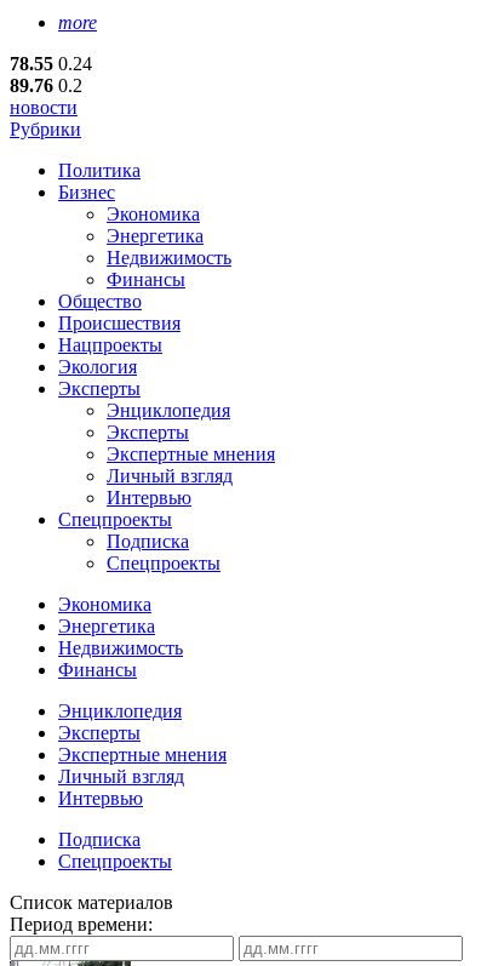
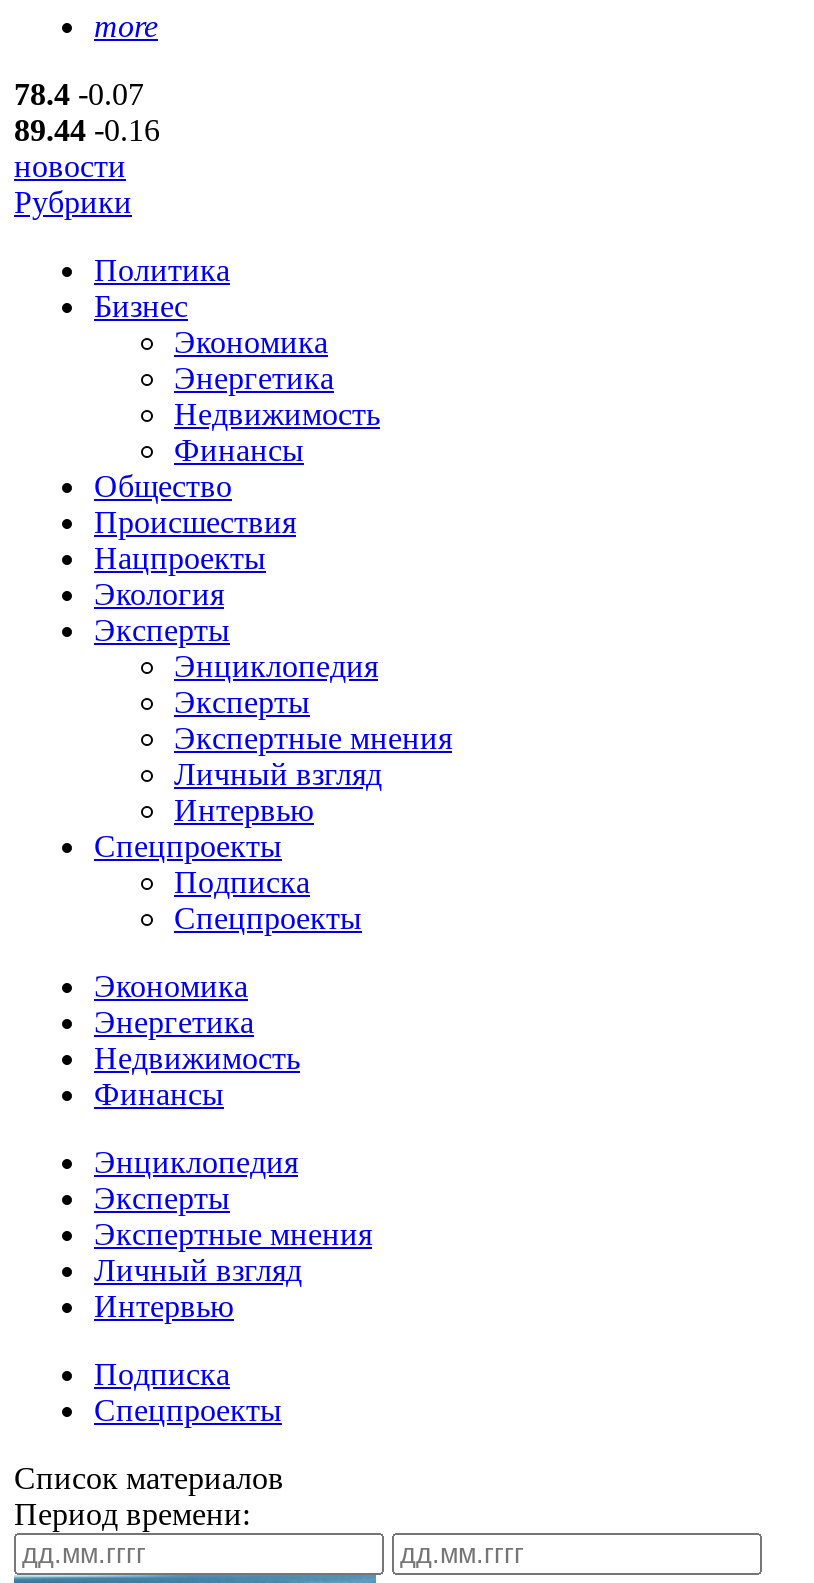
[10,53,92,74] 78.55 0.24 -> [14,77,144,111] 78.4 -0.07
[10,75,82,96] 89.76 0.2 -> [14,113,160,147] 89.44 -0.16

